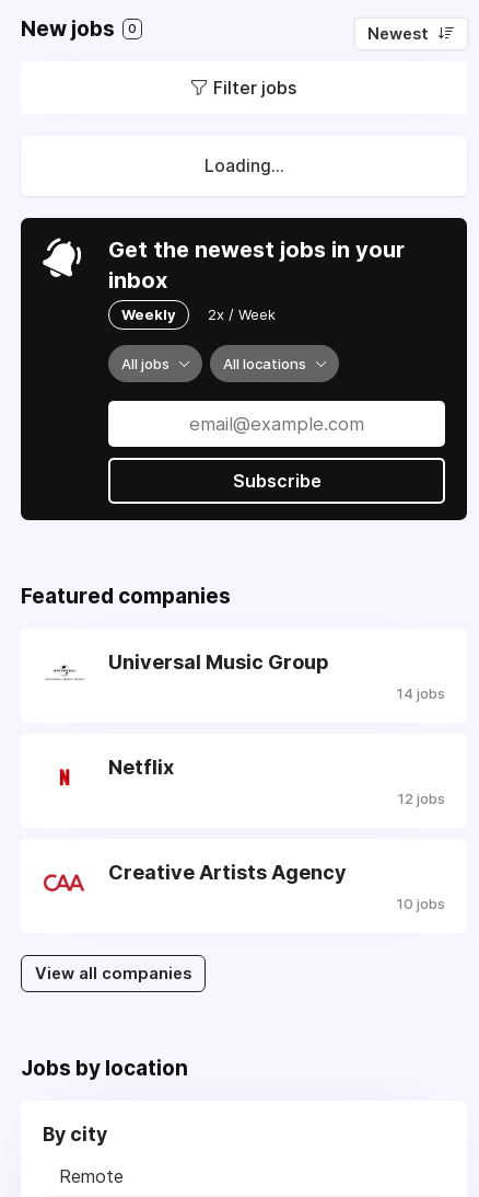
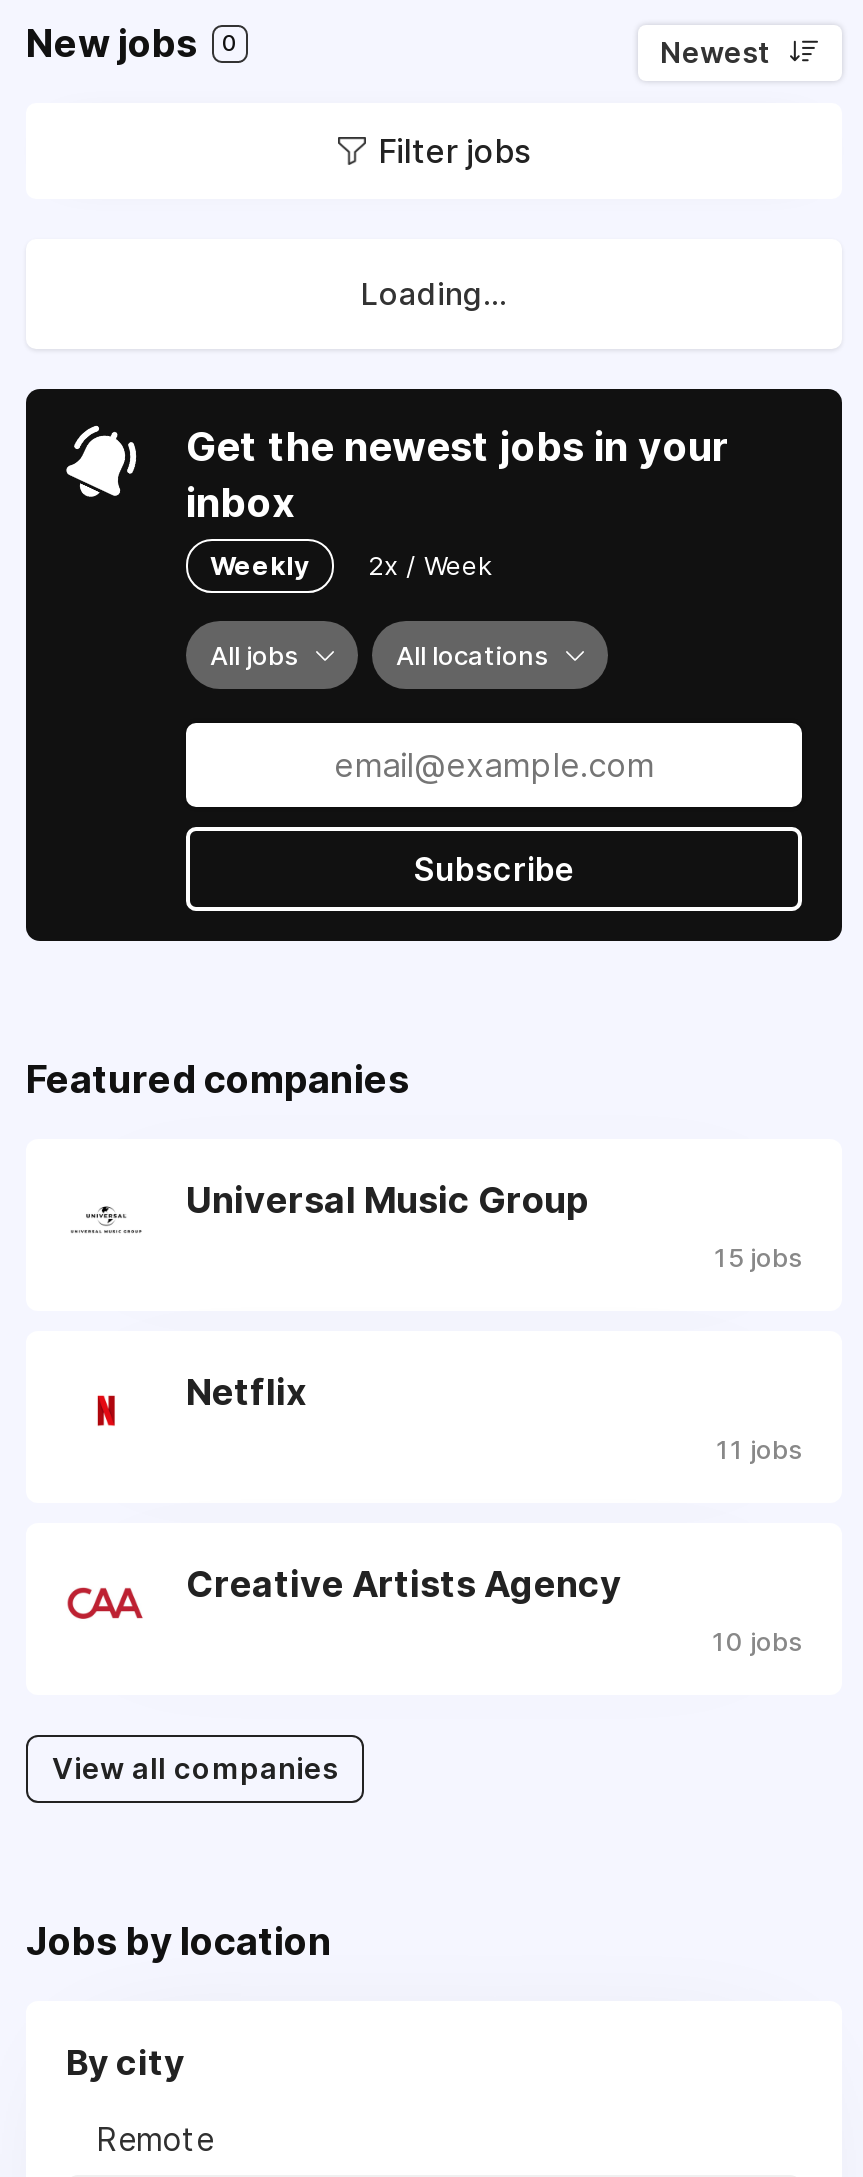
[396,684,445,702] 14 jobs -> [714,1241,802,1273] 15 jobs
[397,789,445,807] 12 jobs -> [716,1433,802,1465] 11 jobs

